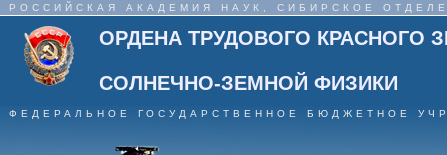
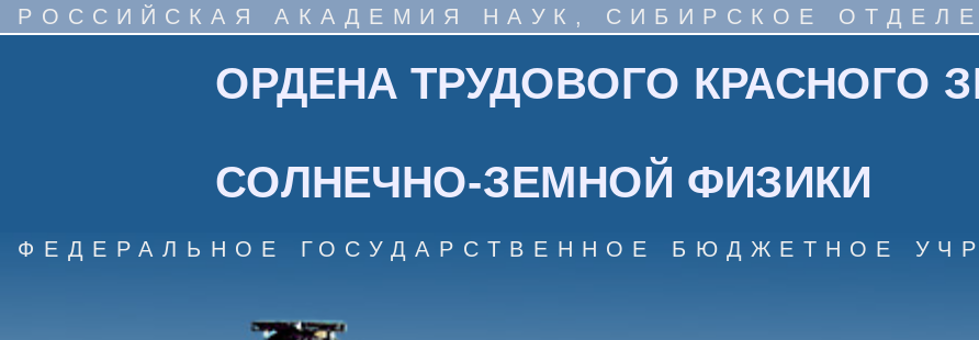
[23,25,75,86] [image] -> none

